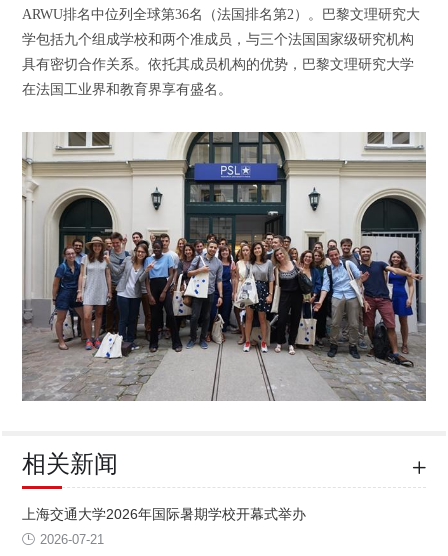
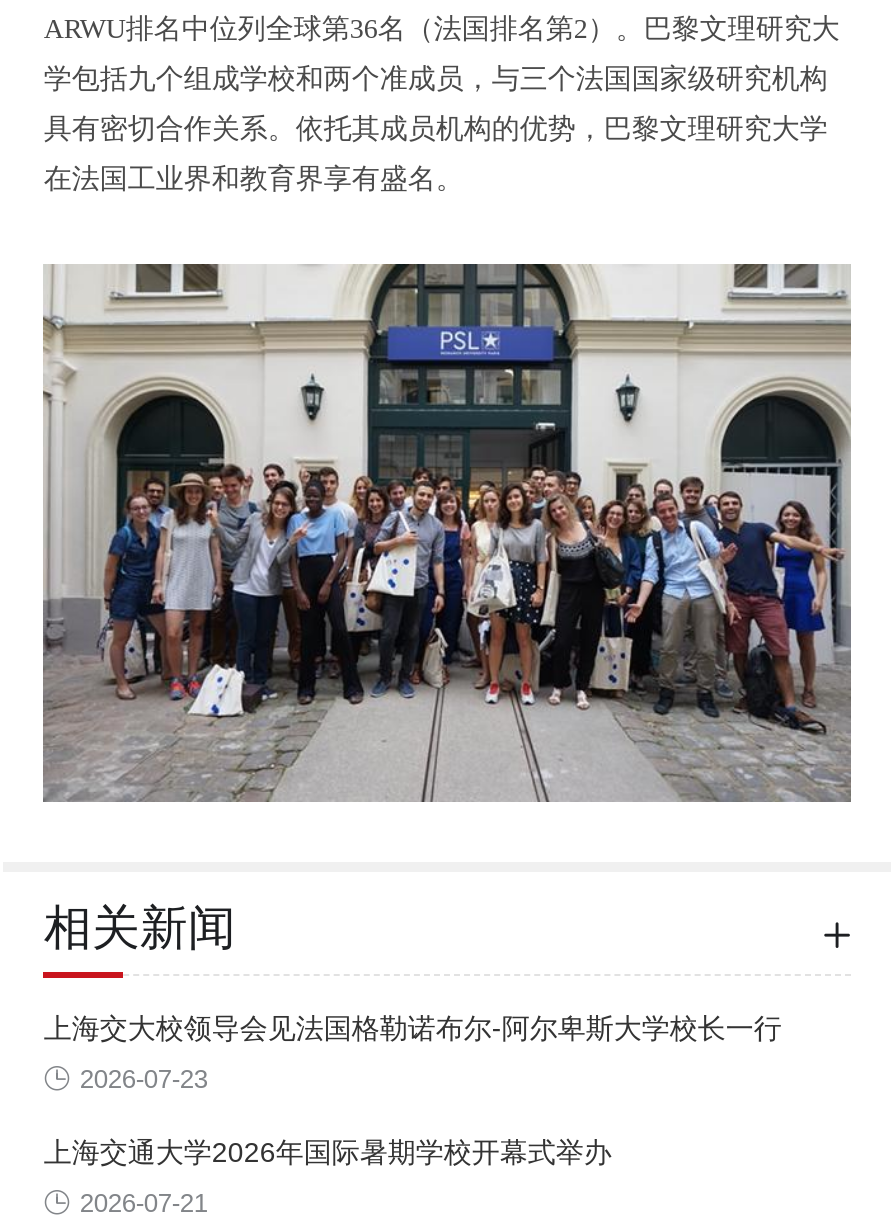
none -> [44,1011,782,1093] 上海交大校领导会见法国格勒诺布尔-阿尔卑斯大学校长一行 | 2026-07-23

